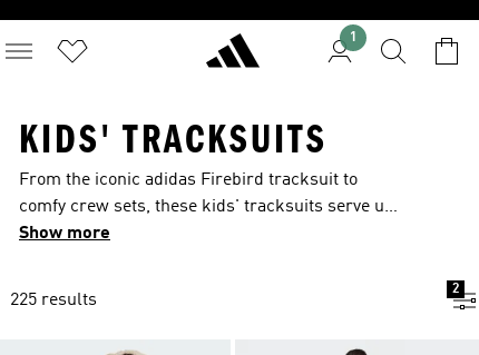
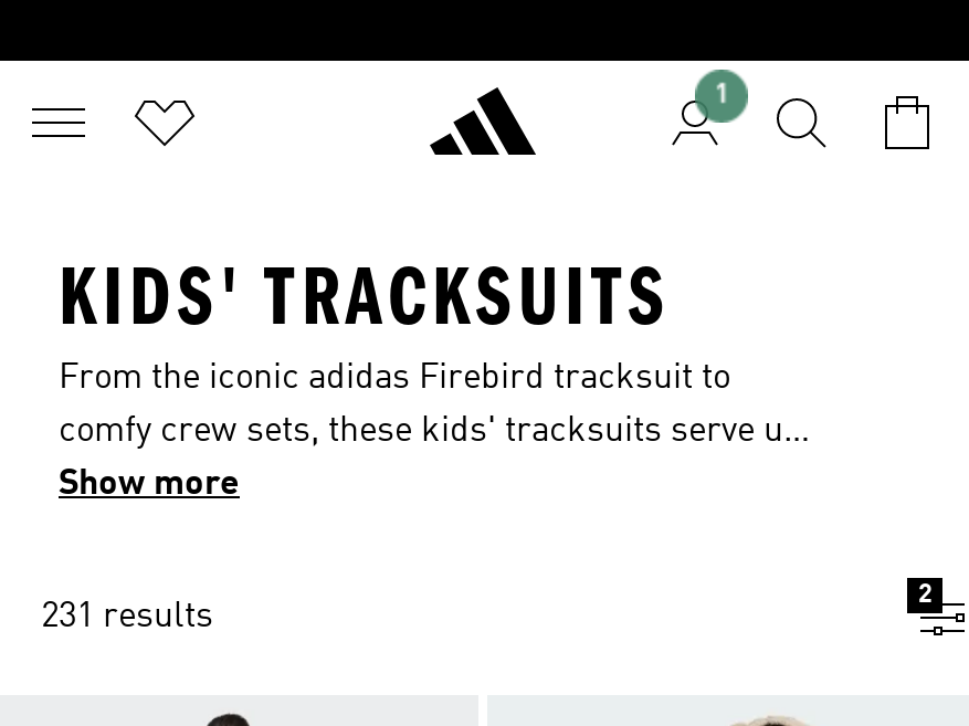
[10,292,97,309] 225 results -> [41,600,213,635] 231 results

